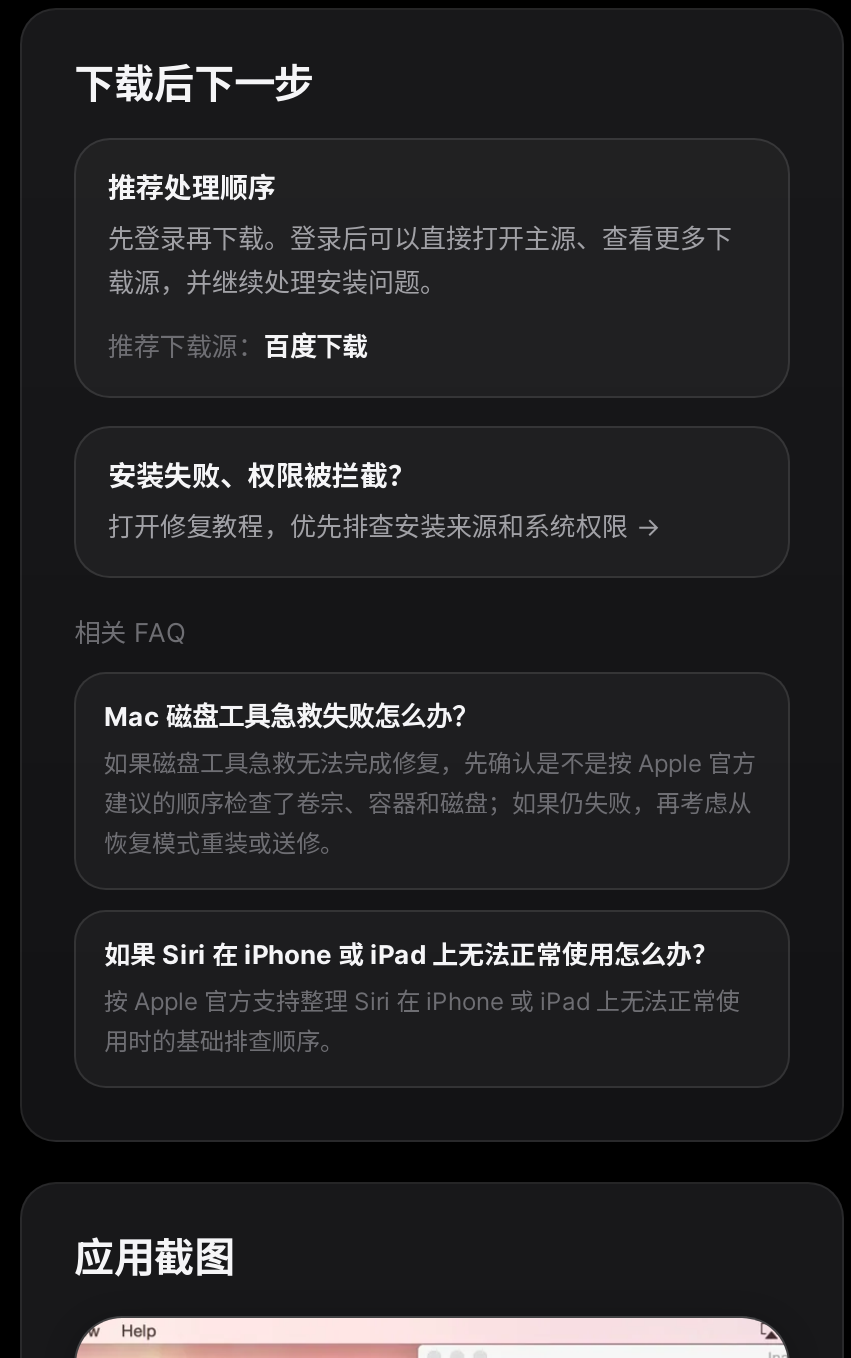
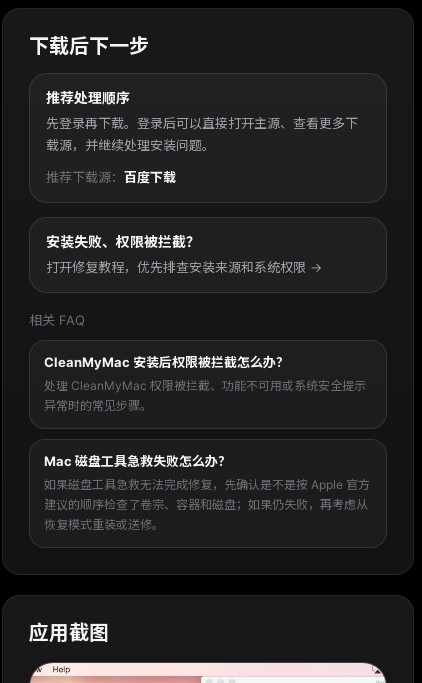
none -> [44,354,366,413] CleanMyMac 安装后权限被拦截怎么办？ | 处理 CleanMyMac 权限被拦截、功能不可用或系统安全提示 | 异常时的常见步骤。
moved [104,700,756,858] -> [44,453,370,532]: Mac 磁盘工具急救失败怎么办？ | 如果磁盘工具急救无法完成修复，先确认是不是按 Apple 官方 | 建议的顺序检查了卷宗、容器和磁盘；如果仍失败，再考虑从 | 恢复模式重装或送修。
[104,938,740,1056] 如果 Siri 在 iPhone 或 iPad 上无法正常使用怎么办？ | 按 Apple 官方支持整理 Siri 在 iPhone 或 iPad 上无法正常使 | 用时的基础排查顺序。 -> none

